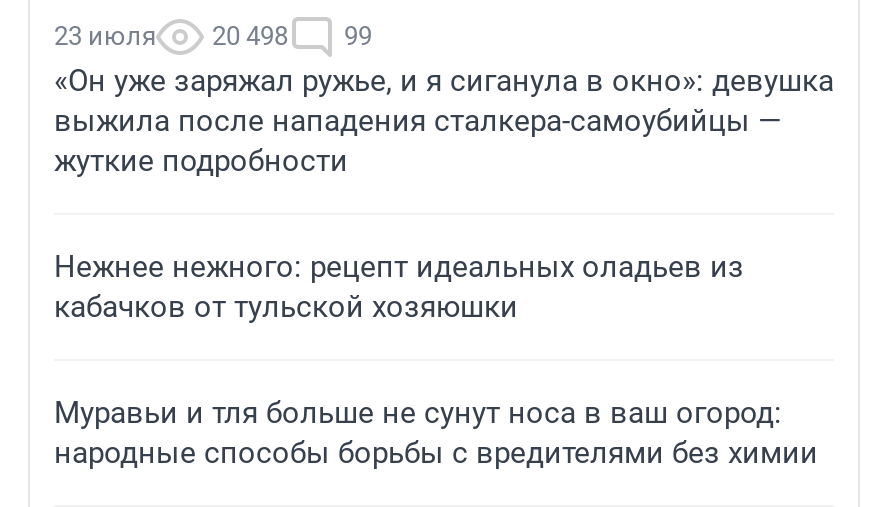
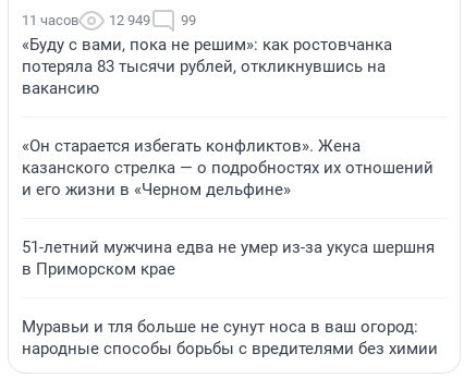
[54,21,288,51] 23 июля | 20 498 -> [22,12,150,28] 11 часов | 12 949
[54,63,834,325] «Он уже заряжал ружье, и я сиганула в окно»: девушка | выжила после нападения сталкера-самоубийцы — | жуткие подробности | Нежнее нежного: рецепт идеальных оладьев из | кабачков от тульской хозяюшки -> [22,35,435,279] «Буду с вами, пока не решим»: как ростовчанка | потеряла 83 тысячи рублей, откликнувшись на | вакансию | «Он старается избегать конфликтов». Жена | казанского стрелка — о подробностях их отношений | и его жизни в «Черном дельфине» | 51-летний мужчина едва не умер из-за укуса шершня | в Приморском крае

